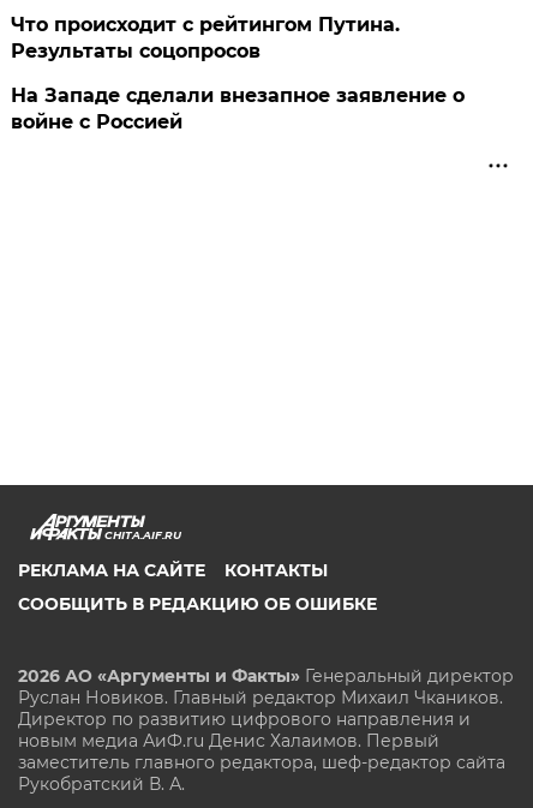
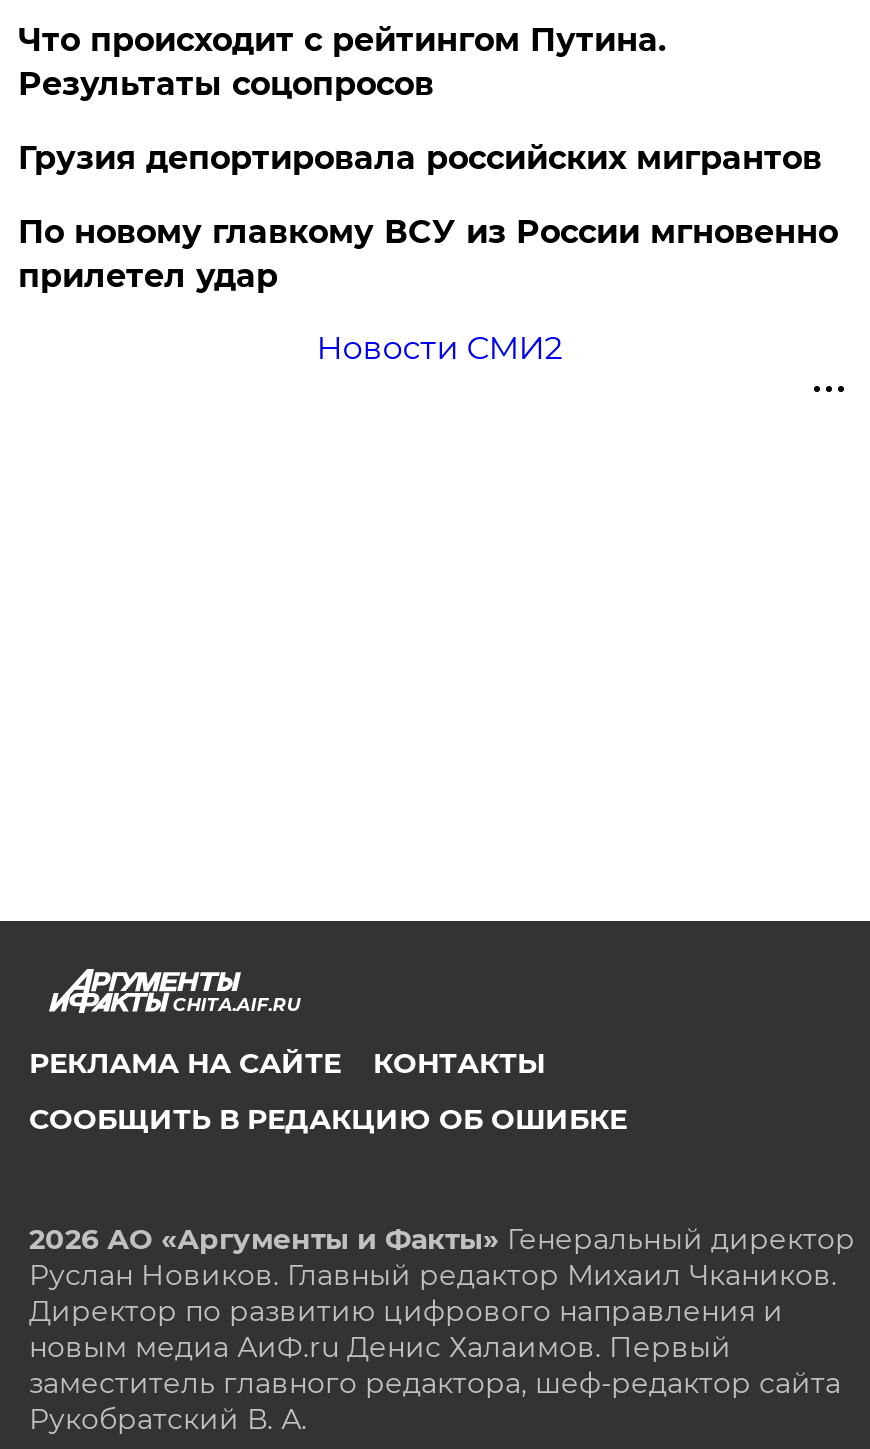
[11,84,465,133] На Западе сделали внезапное заявление о | войне с Россией -> [18,139,838,367] Грузия депортировала российских мигрантов | По новому главкому ВСУ из России мгновенно | прилетел удар | Новости СМИ2

